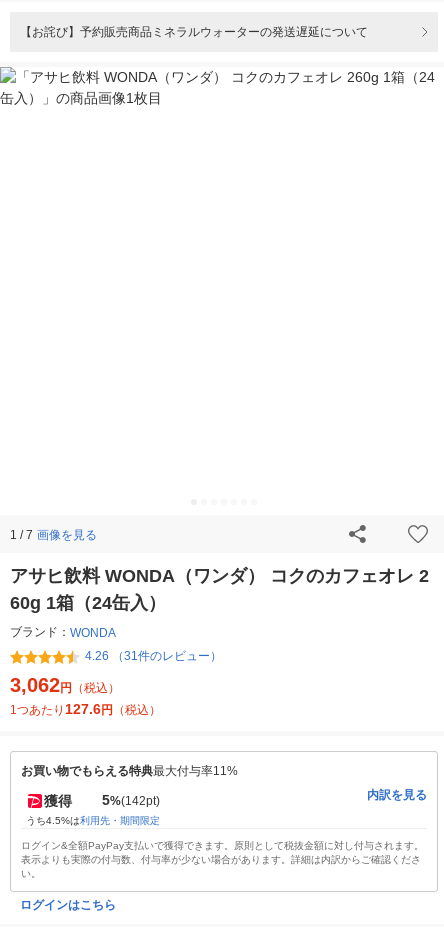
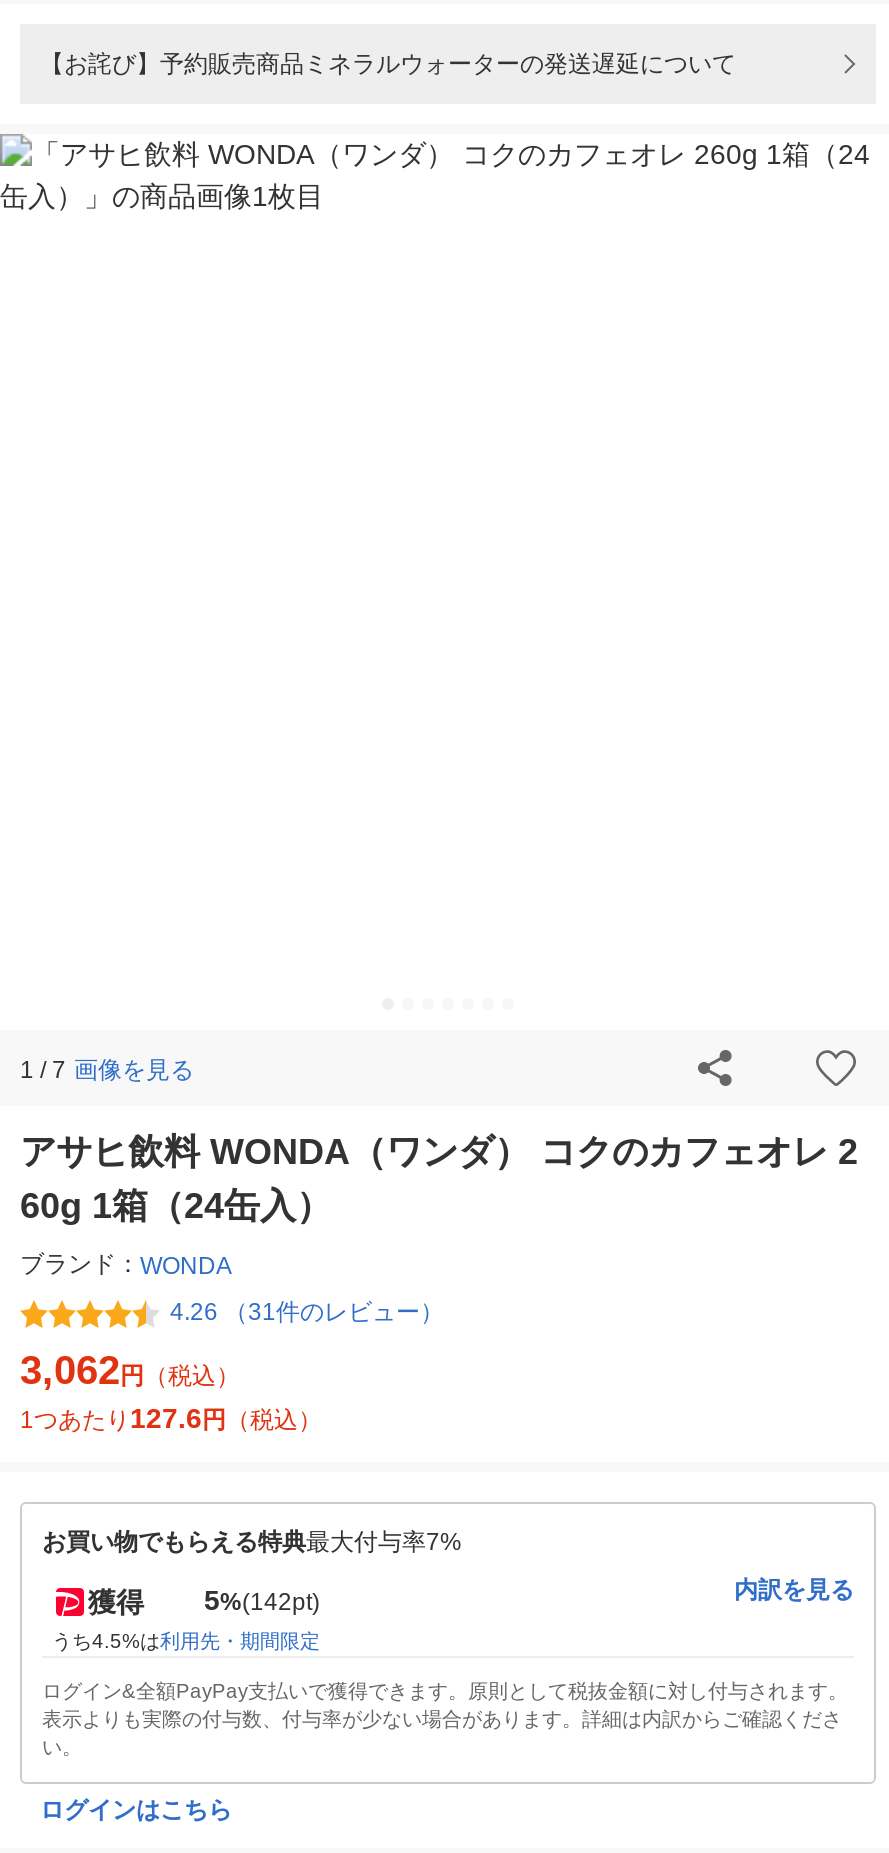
[21,764,238,778] お買い物でもらえる特典最大付与率11% -> [42,1529,462,1557] お買い物でもらえる特典最大付与率7%

